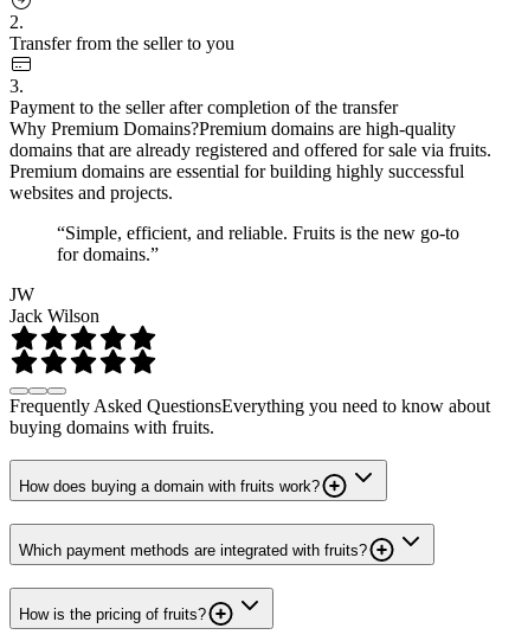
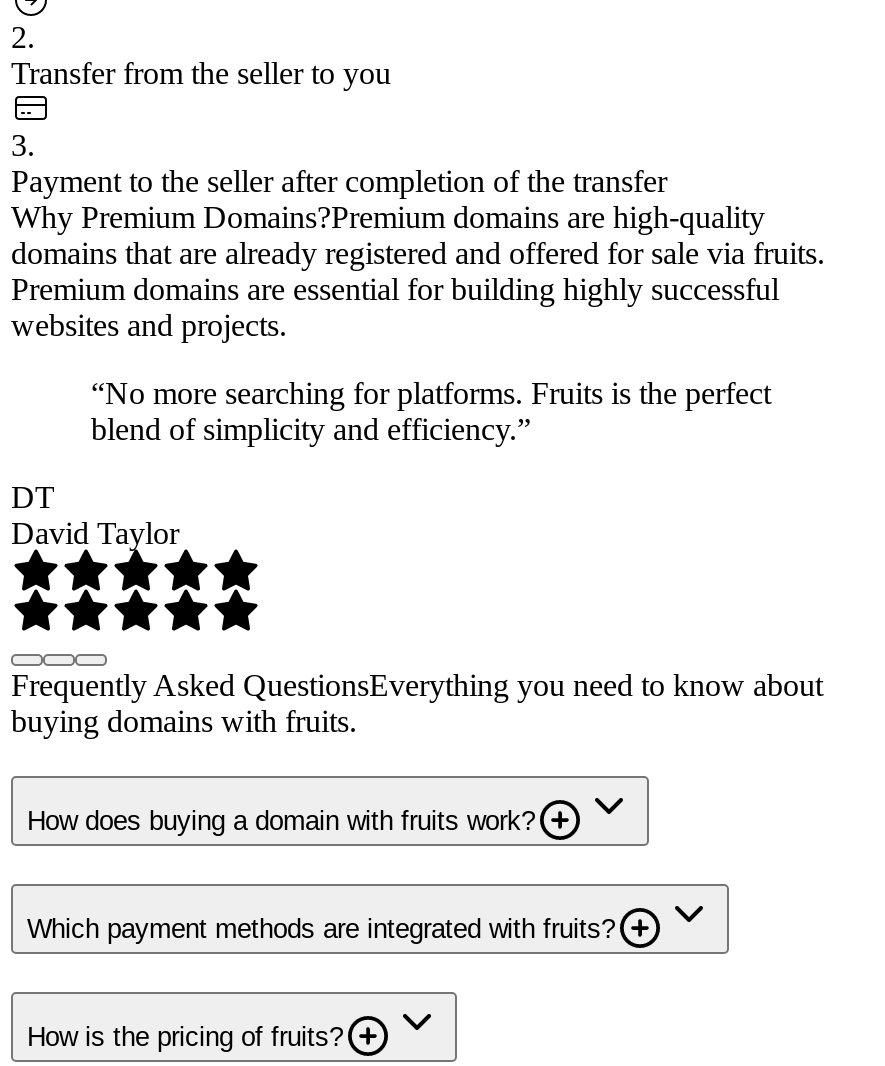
[57,222,459,264] “Simple, efficient, and reliable. Fruits is the new go-to | for domains.” -> [91,375,771,445] “No more searching for platforms. Fruits is the perfect | blend of simplicity and efficiency.”
[9,284,99,325] JW | Jack Wilson -> [11,479,179,549] DT | David Taylor

